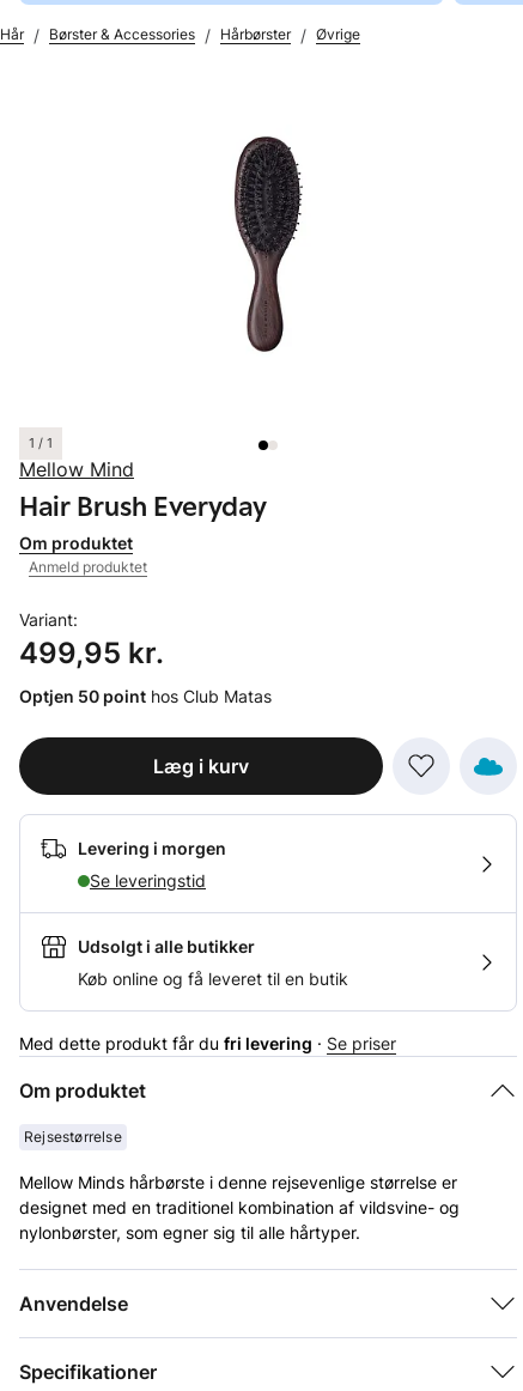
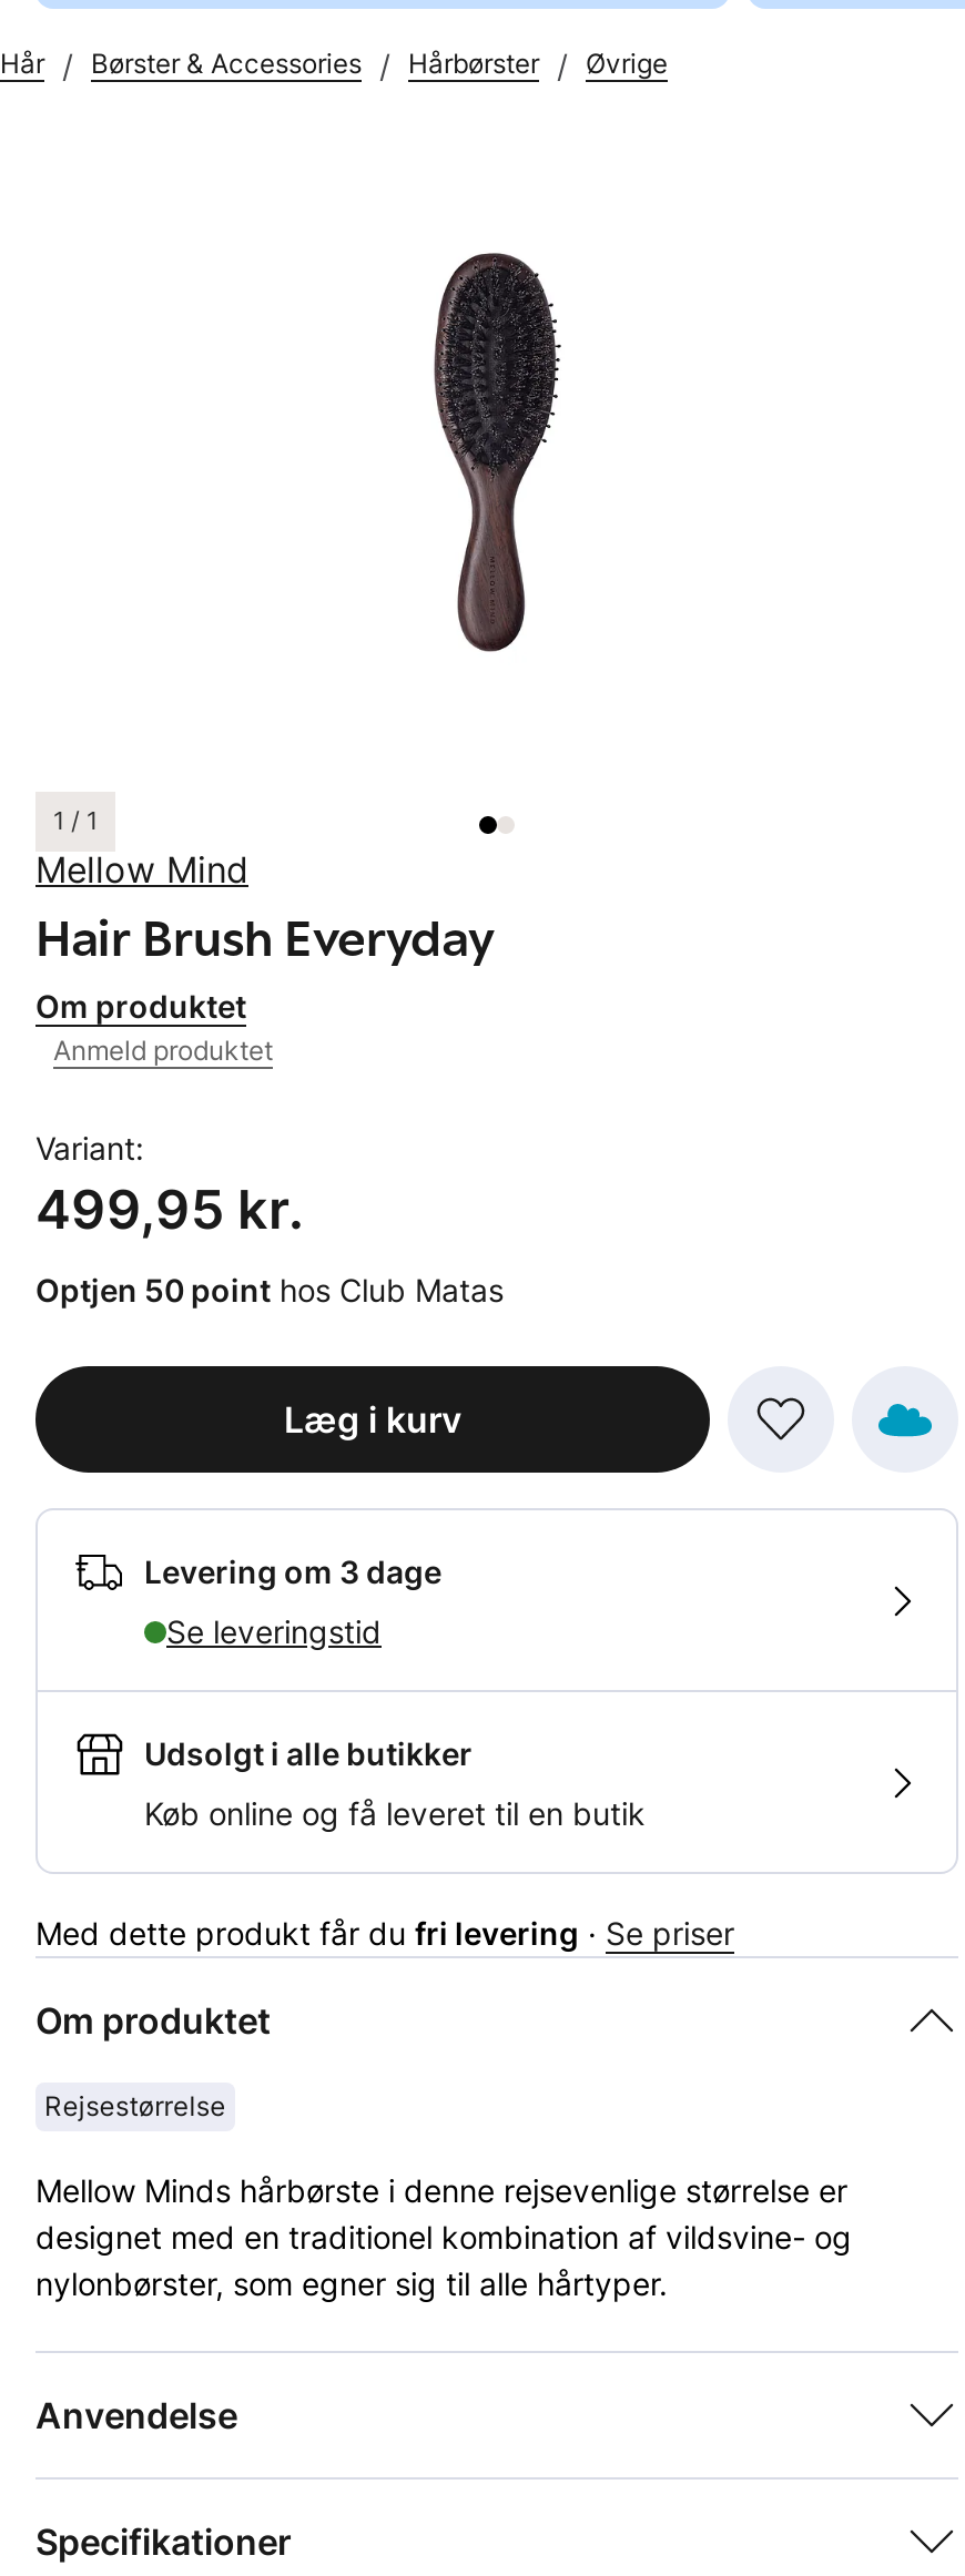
[78,838,226,858] Levering i morgen -> [144,1552,441,1590] Levering om 3 dage

